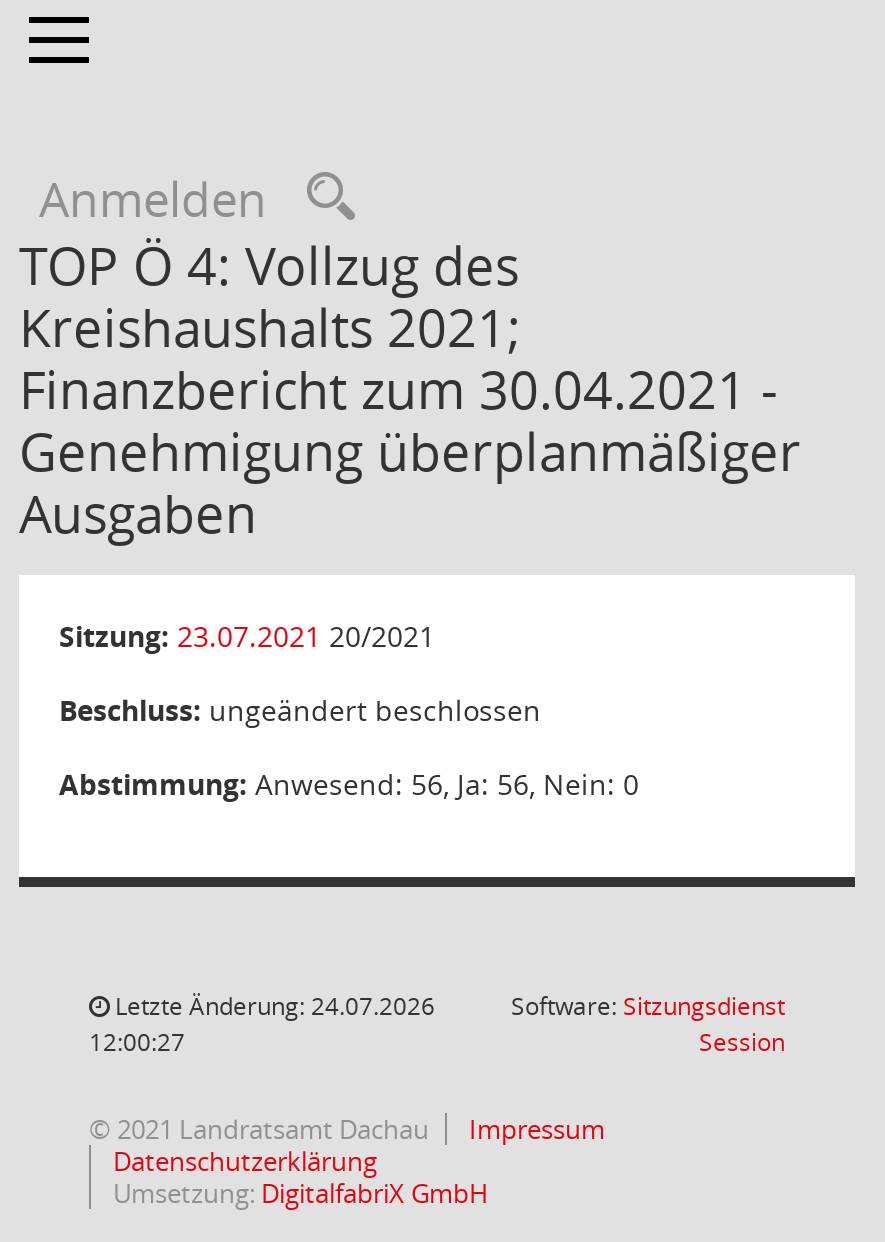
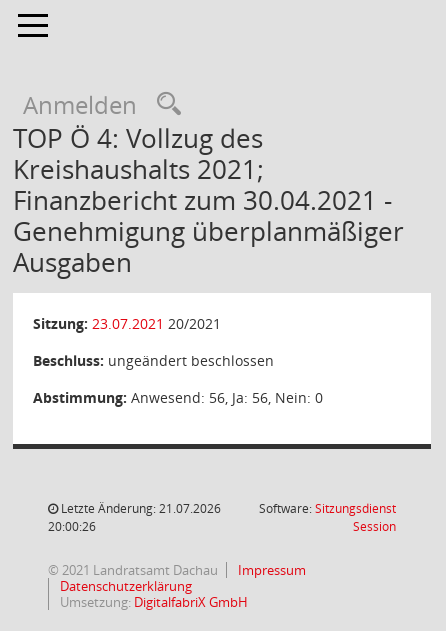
[109,989,435,1023] Letzte Änderung: 24.07.2026 -> [58,500,221,517] Letzte Änderung: 21.07.2026
[89,1025,185,1059] 12:00:27 -> [48,518,96,535] 20:00:26

